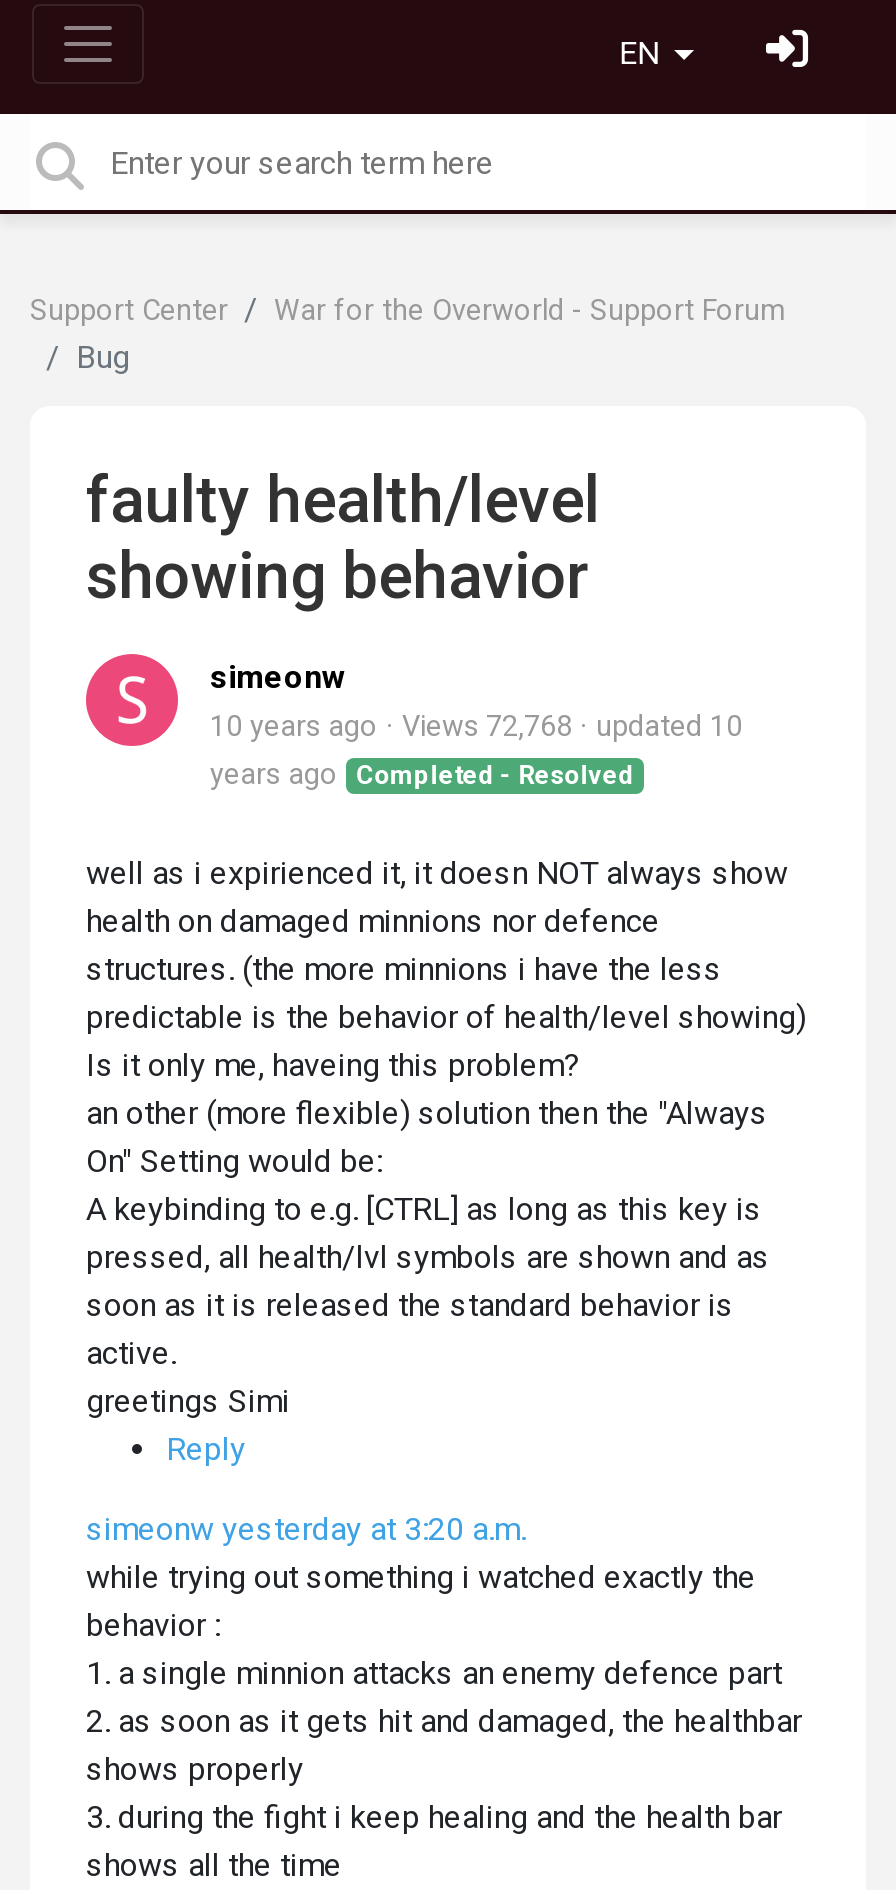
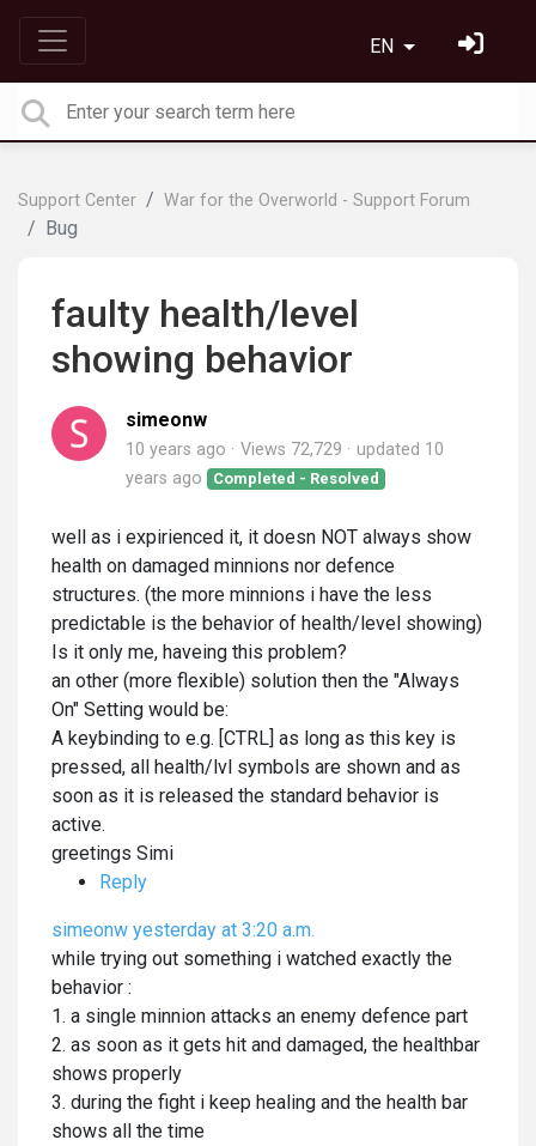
[210,710,742,744] 10 years ago Views 72,768 updated 10 -> [126,439,444,460] 10 years ago Views 72,729 updated 10

